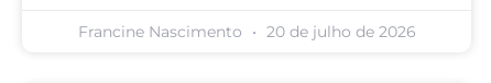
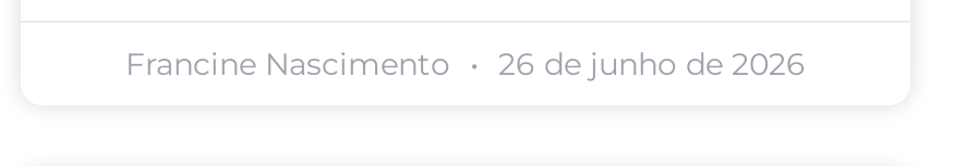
[78,22,416,42] Francine Nascimento 20 de julho de 2026 -> [125,45,806,84] Francine Nascimento 26 de junho de 2026

